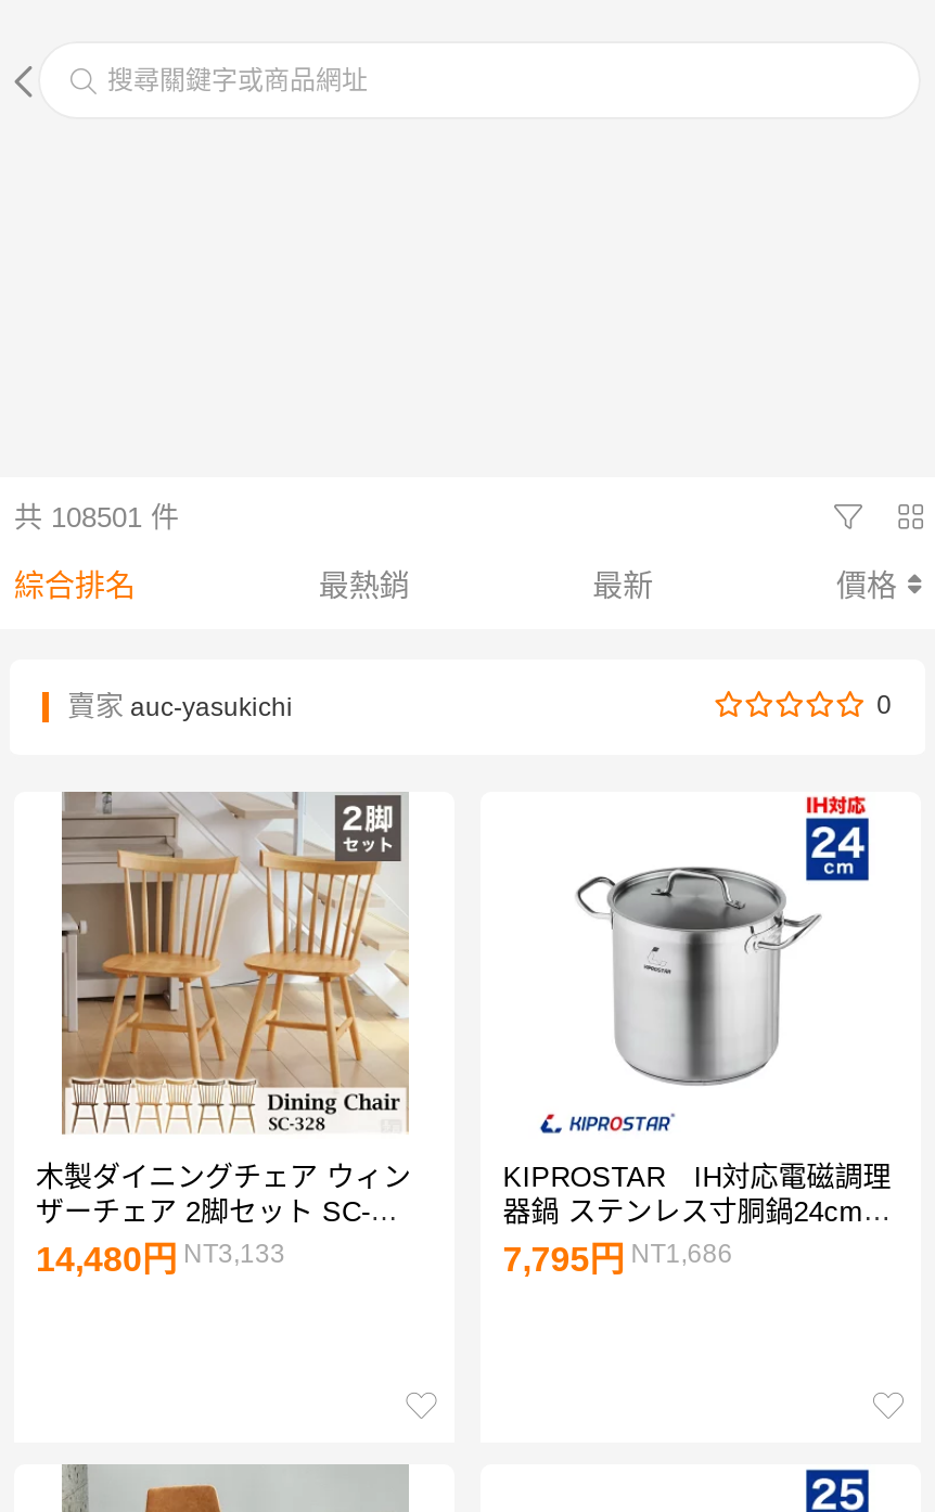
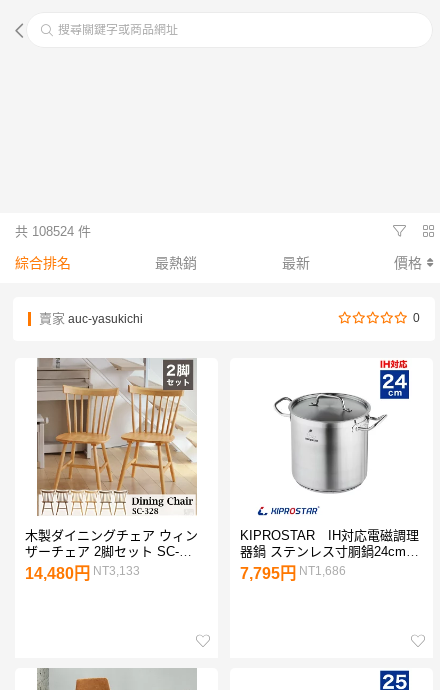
[14,501,179,534] 共 108501 件 -> [15,224,91,239] 共 108524 件

